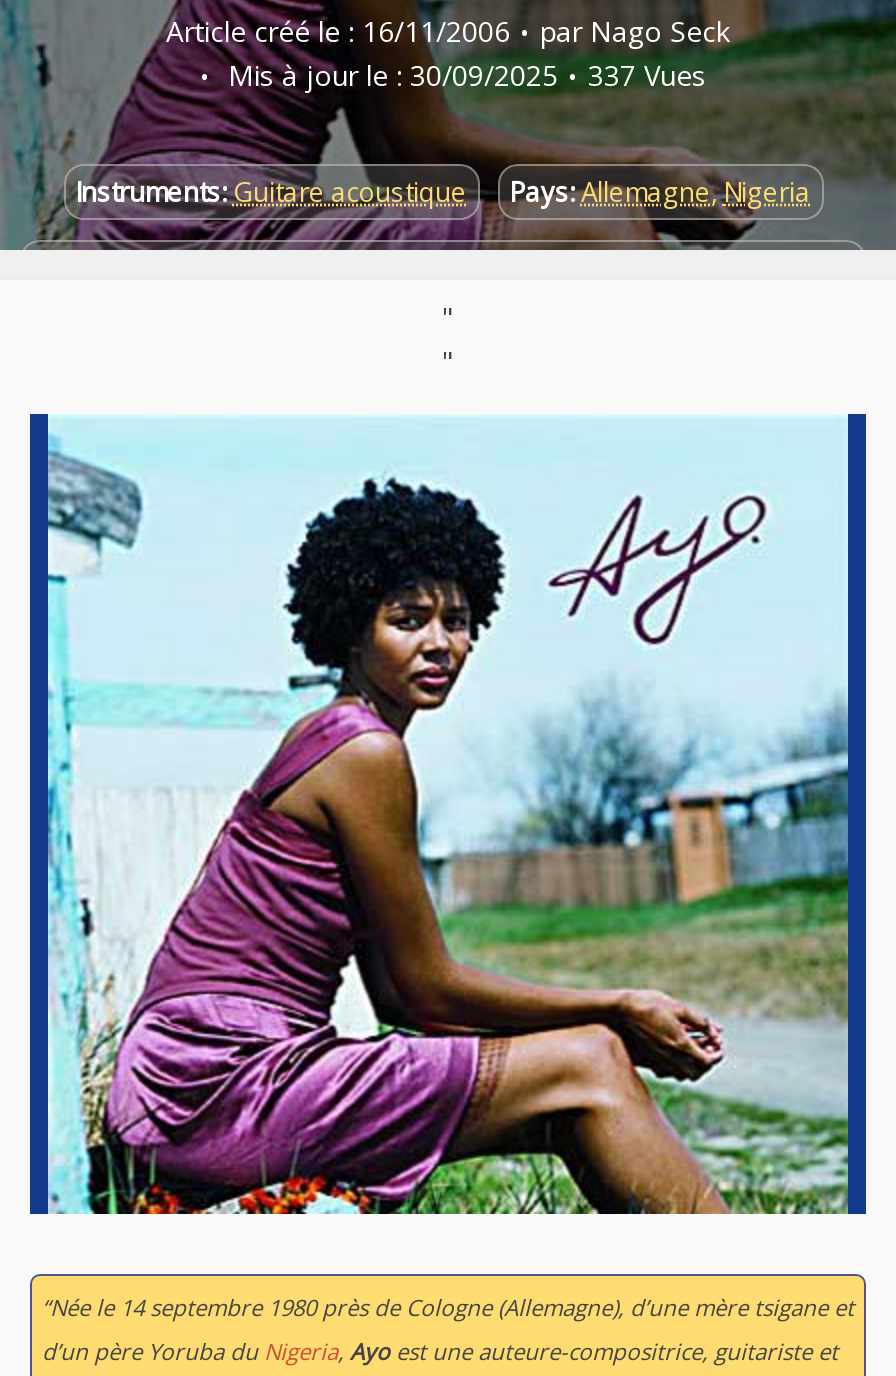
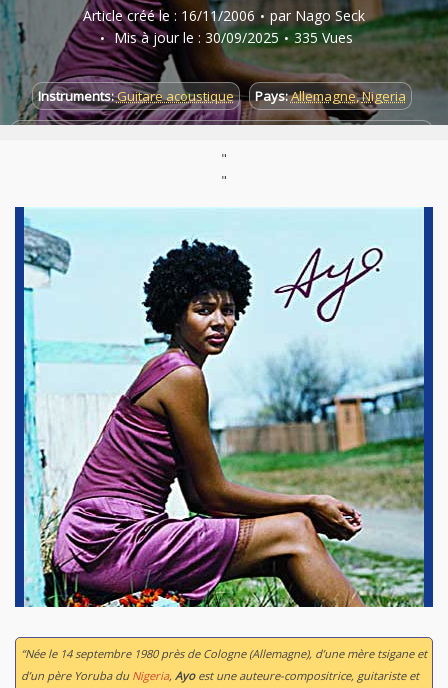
[220,56,706,94] Mis à jour le : 30/09/2025 337 Vues -> [110,28,353,47] Mis à jour le : 30/09/2025 335 Vues

